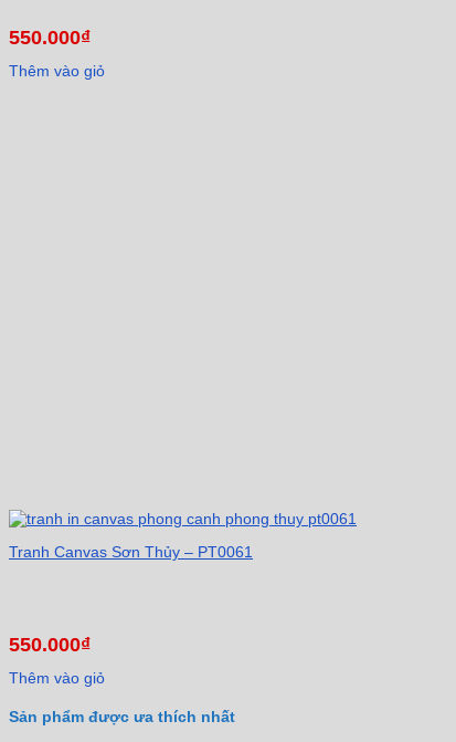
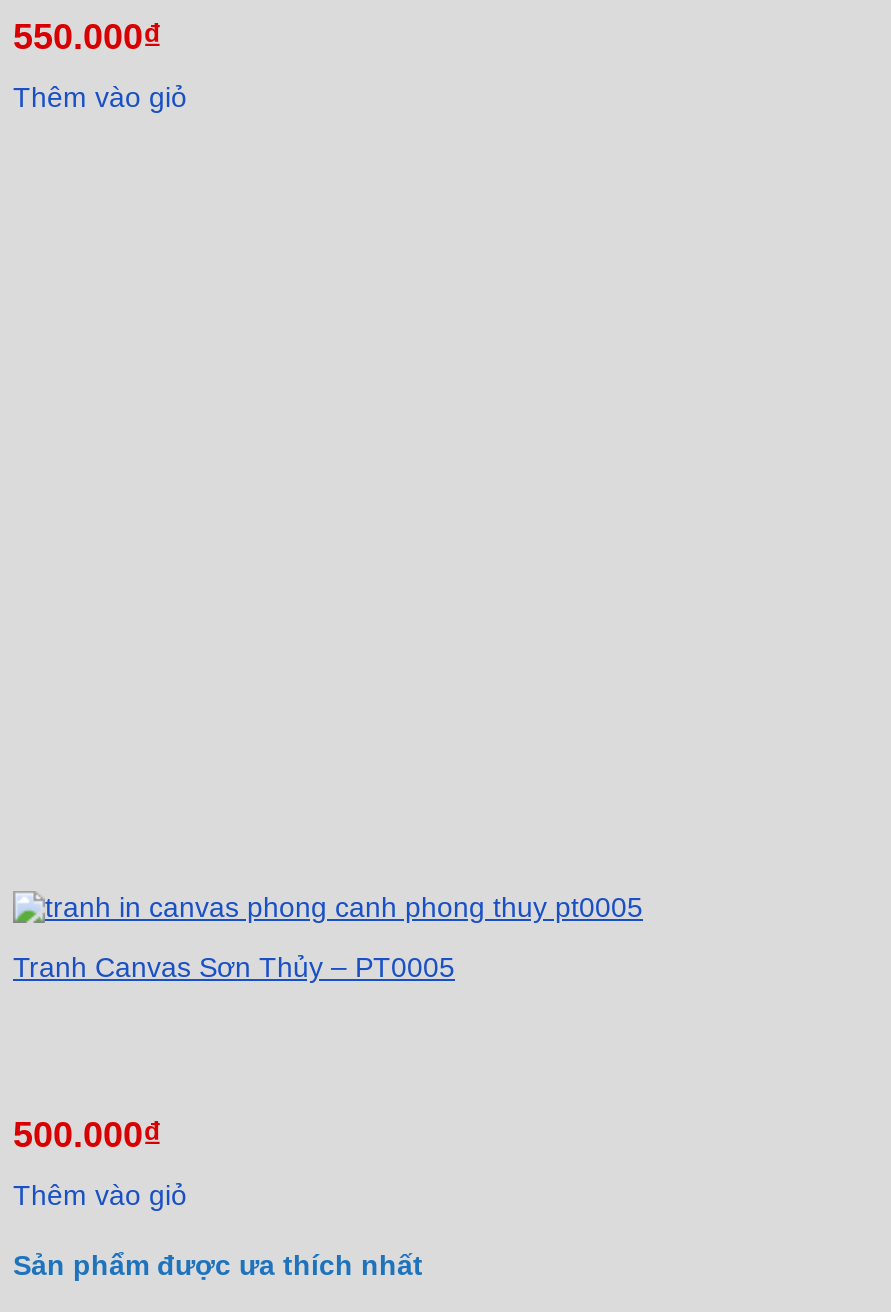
[9,543,253,560] Tranh Canvas Sơn Thủy – PT0061 -> [13,951,455,983] Tranh Canvas Sơn Thủy – PT0005
[9,634,91,656] 550.000₫ -> [13,1115,161,1155] 500.000₫

